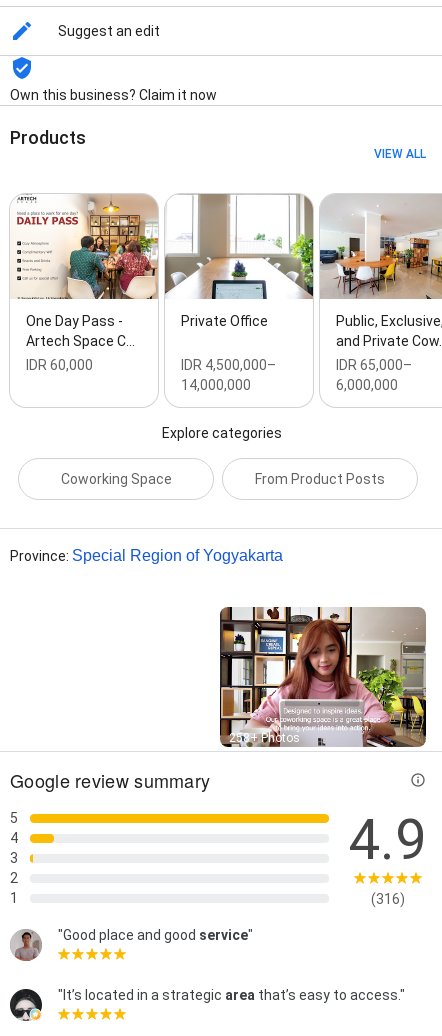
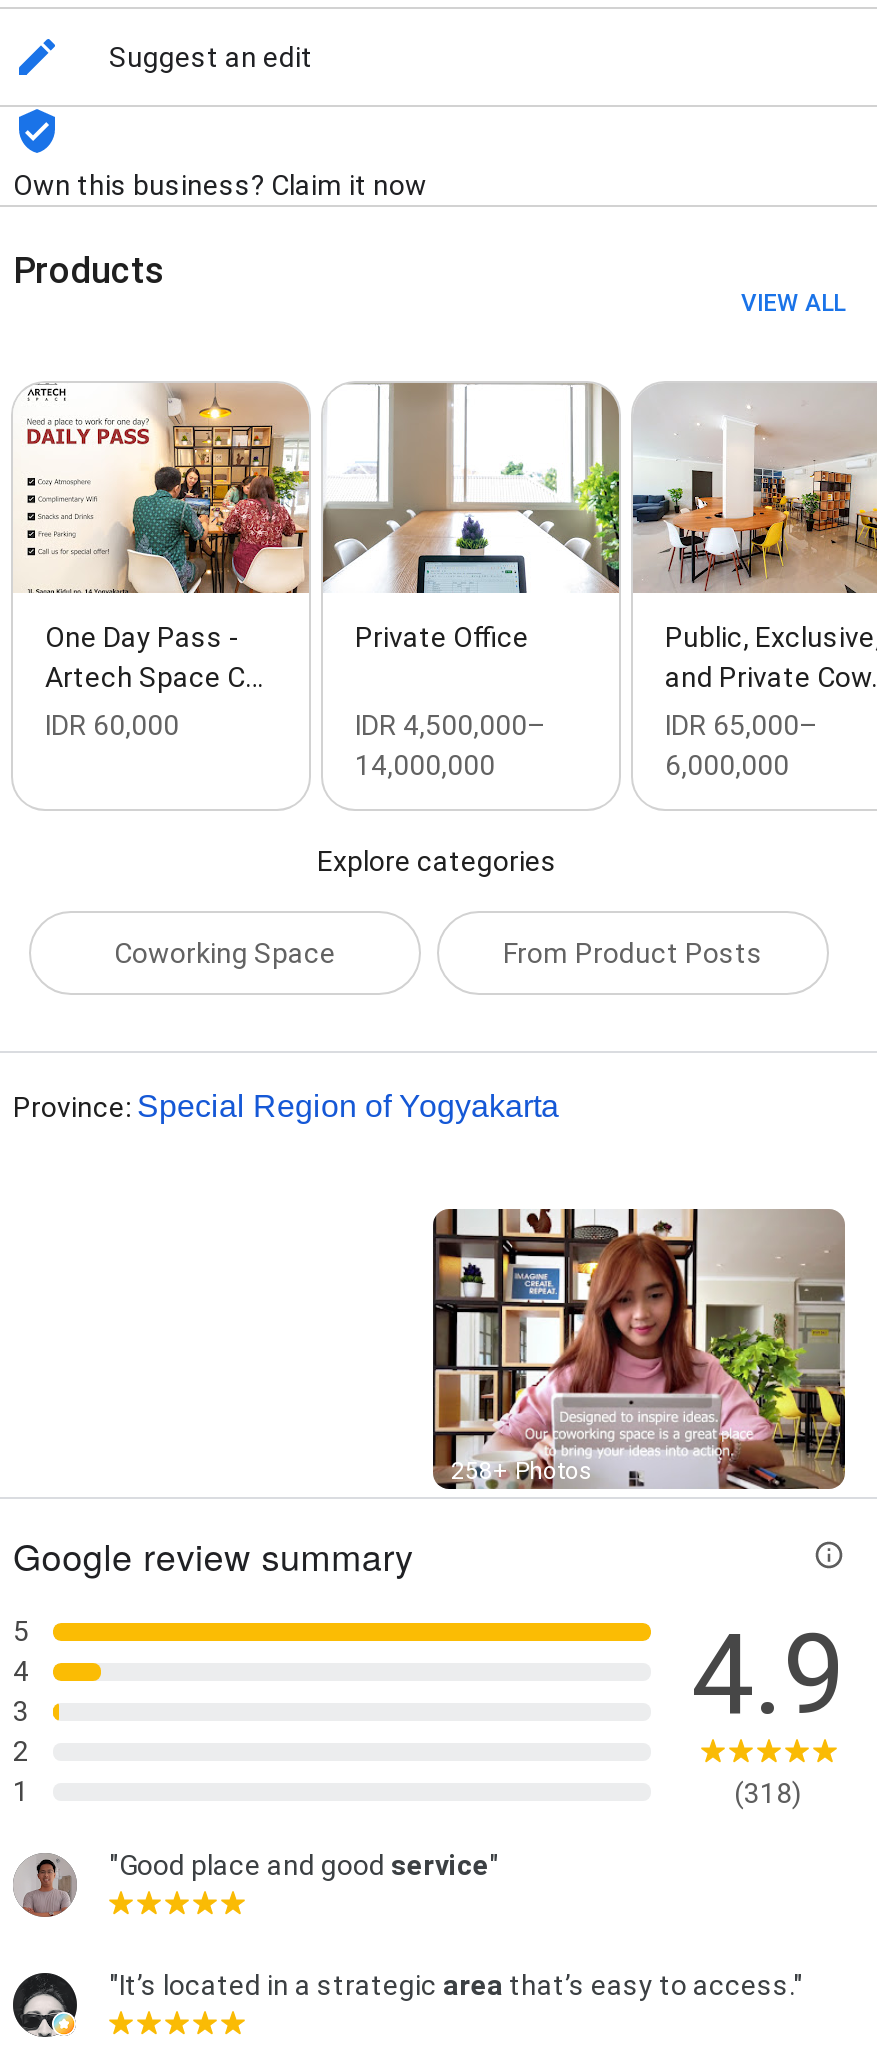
[370,891,404,907] (316) -> [734,1776,802,1808] (318)

